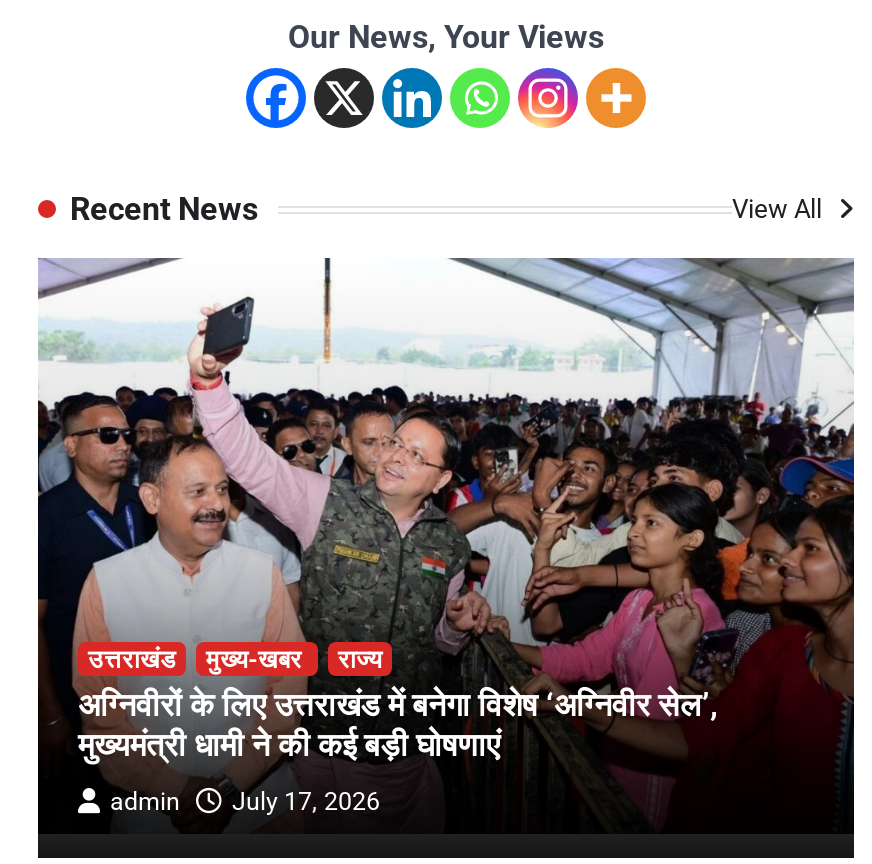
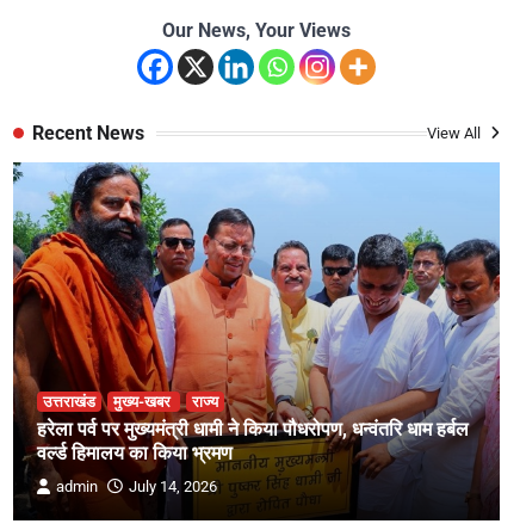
[36,256,856,840] [image] | अग्निवीरों के लिए उत्तराखंड में बनेगा विशेष ‘अग्निवीर सेल’, | मुख्यमंत्री धामी ने की कई बड़ी घोषणाएं -> [12,161,501,504] [image] | हरेला पर्व पर मुख्यमंत्री धामी ने किया पौधरोपण, धन्वंतरि धाम हर्बल | वर्ल्ड हिमालय का किया भ्रमण
[110,786,380,816] admin July 17, 2026 -> [56,478,217,496] admin July 14, 2026

